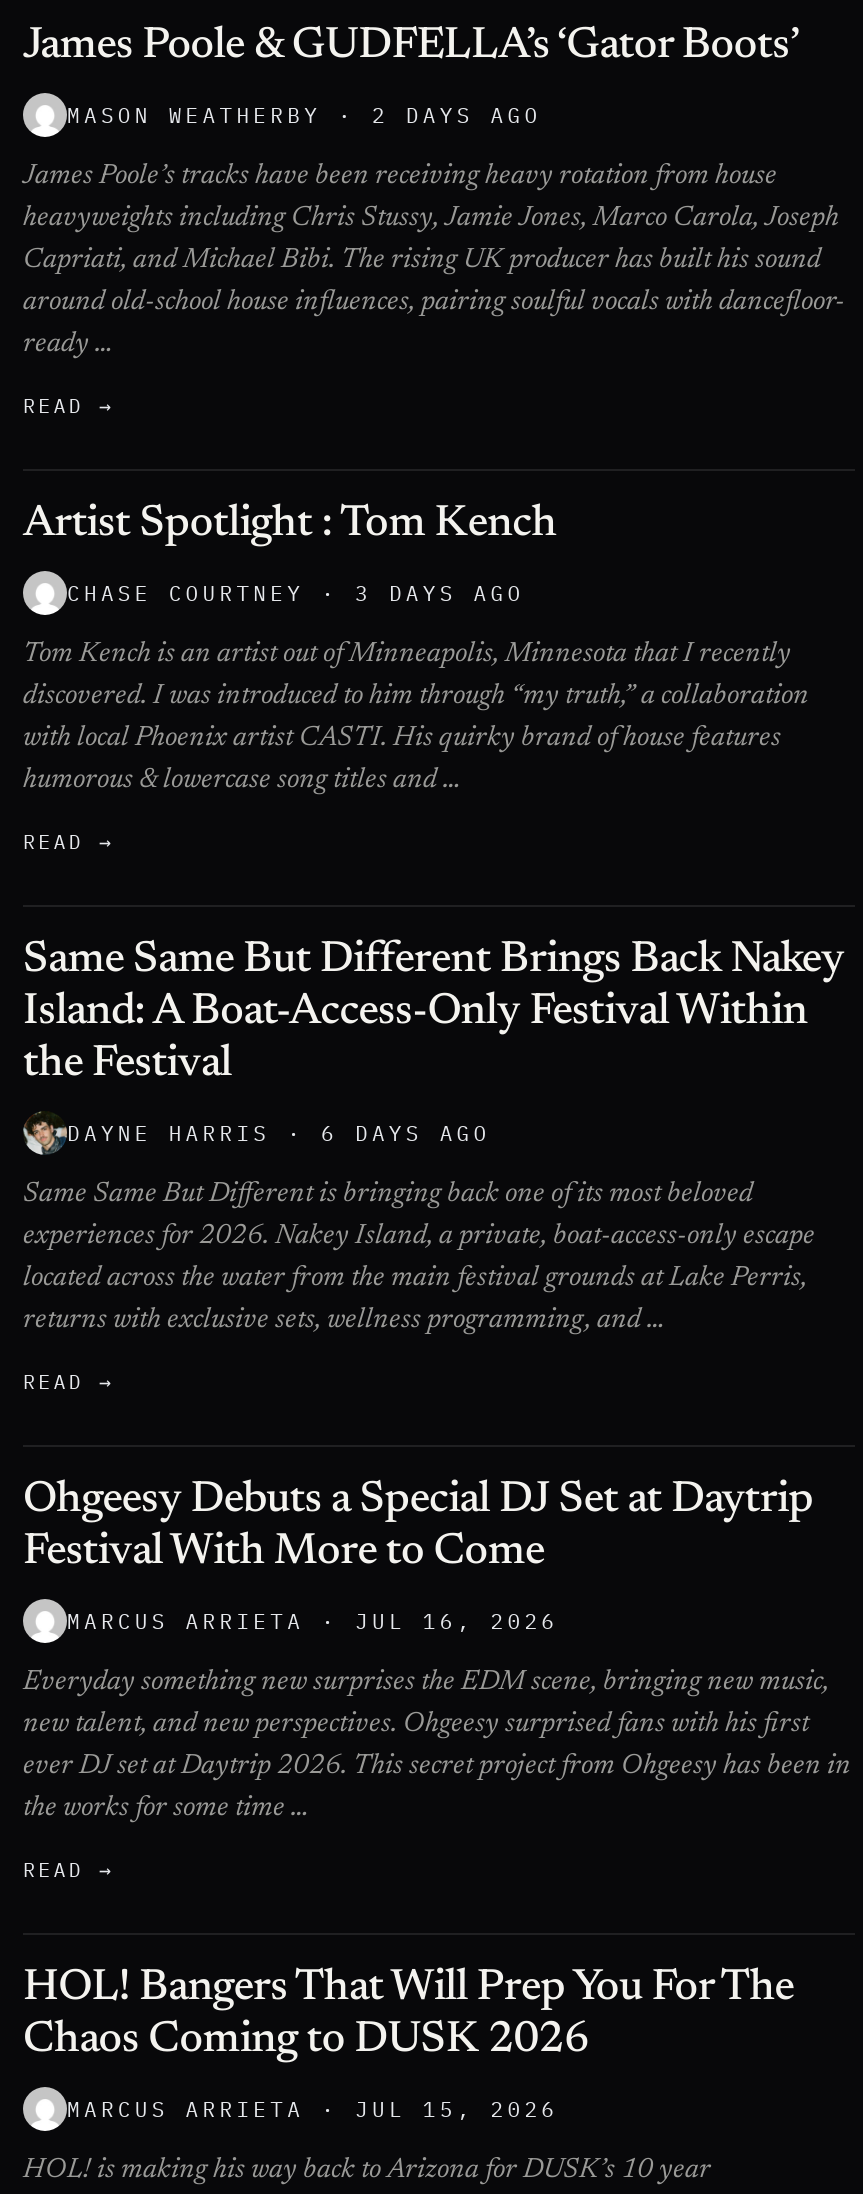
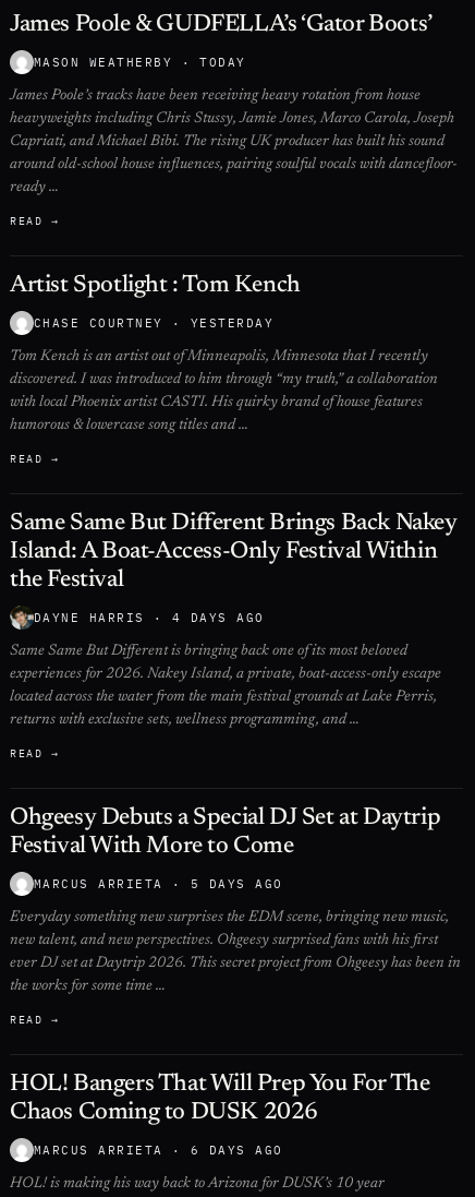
[67,100,541,128] MASON WEATHERBY · 2 DAYS AGO -> [34,54,246,69] MASON WEATHERBY · TODAY
[67,578,524,606] CHASE COURTNEY · 3 DAYS AGO -> [34,315,274,330] CHASE COURTNEY · YESTERDAY
[67,1118,491,1146] DAYNE HARRIS · 6 DAYS AGO -> [34,609,265,625] DAYNE HARRIS · 4 DAYS AGO
[67,1606,558,1634] MARCUS ARRIETA · JUL 16, 2026 -> [34,876,283,891] MARCUS ARRIETA · 5 DAYS AGO
[67,2094,558,2122] MARCUS ARRIETA · JUL 15, 2026 -> [34,1142,283,1157] MARCUS ARRIETA · 6 DAYS AGO

